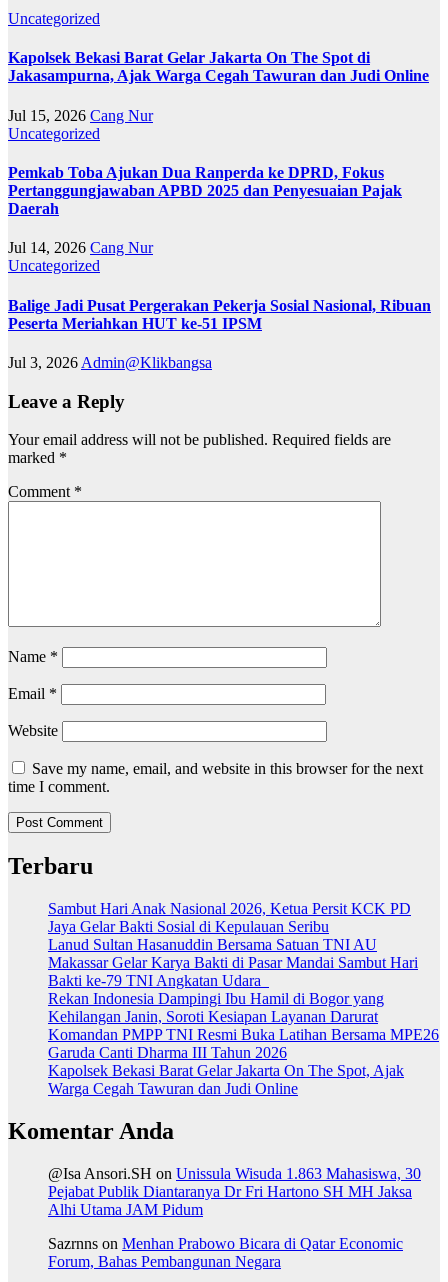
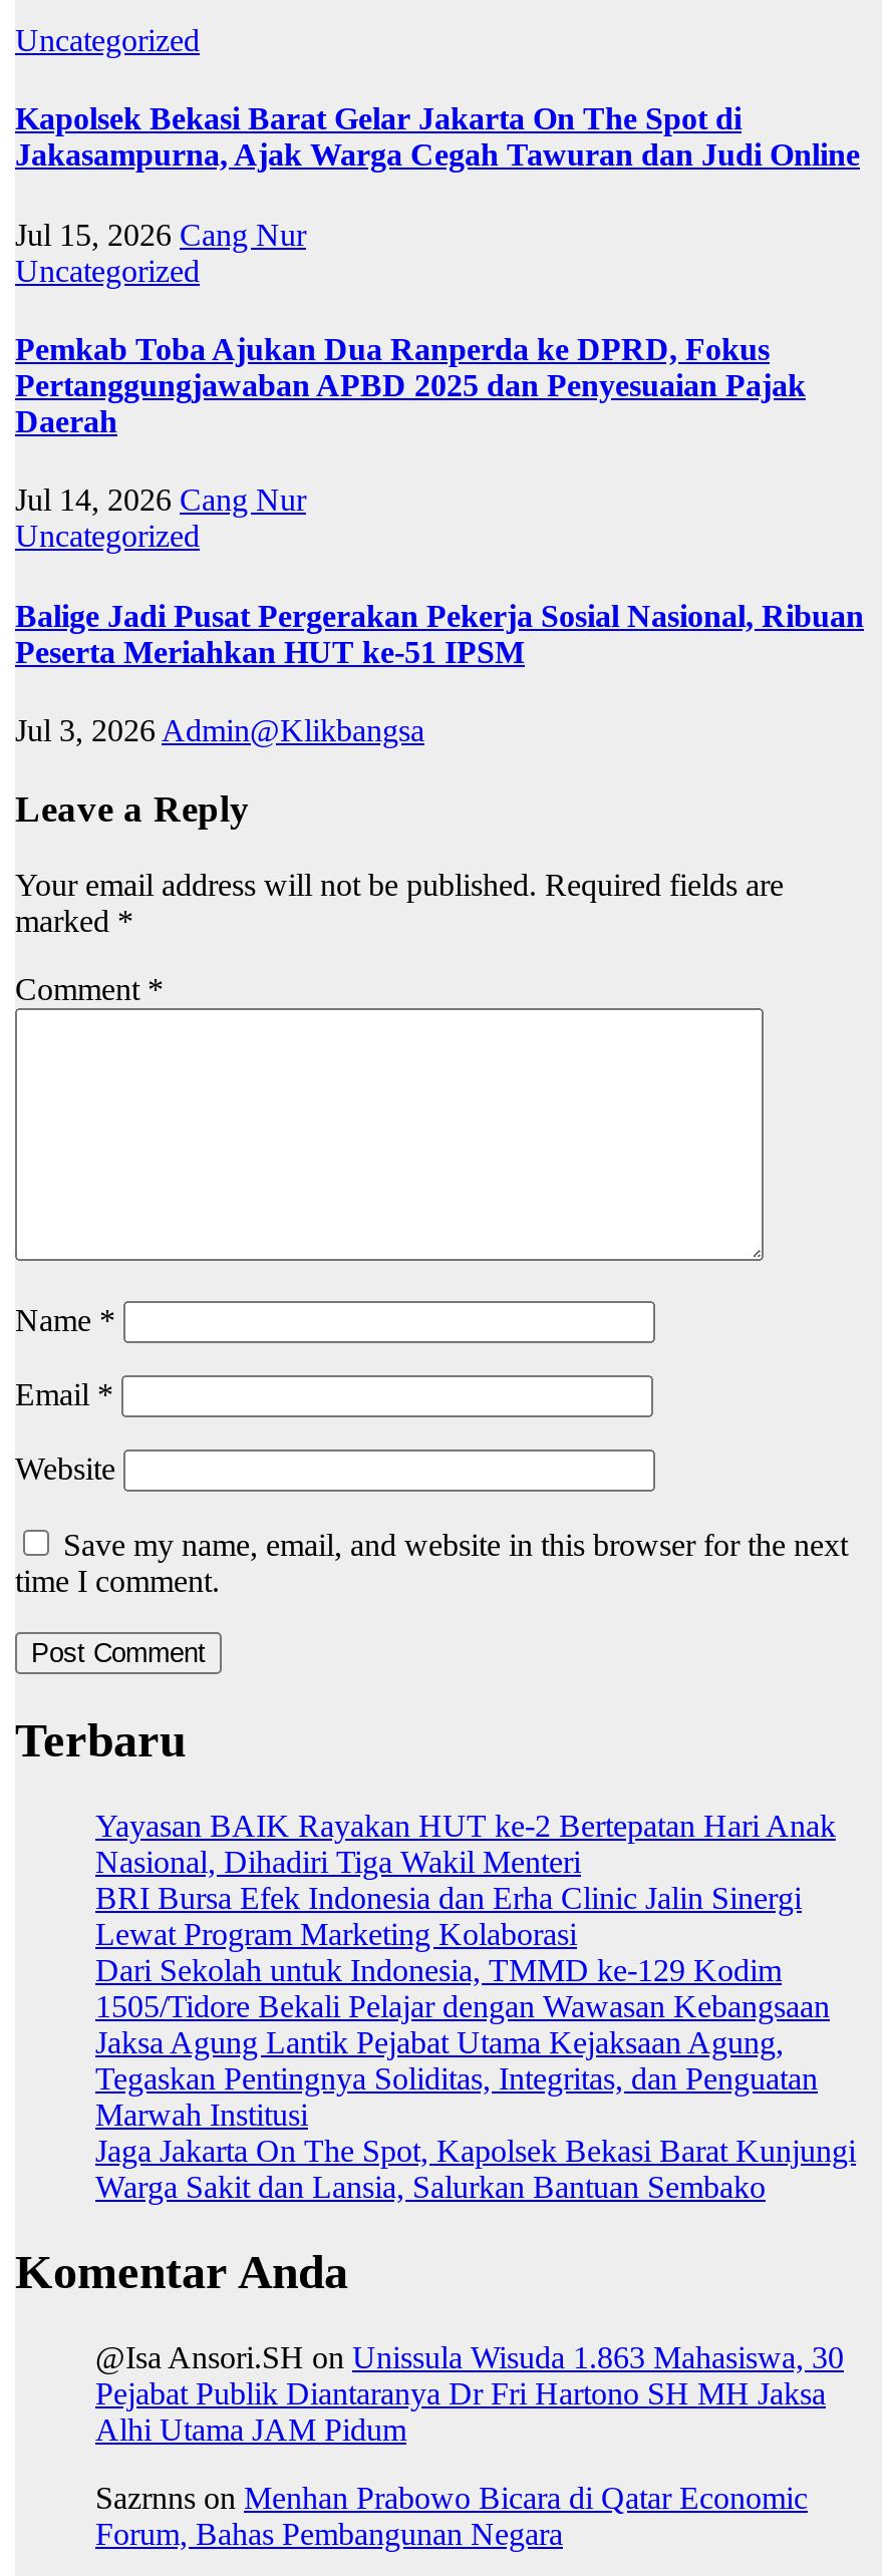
[48,900,439,1097] Sambut Hari Anak Nasional 2026, Ketua Persit KCK PD | Jaya Gelar Bakti Sosial di Kepulauan Seribu | Lanud Sultan Hasanuddin Bersama Satuan TNI AU | Makassar Gelar Karya Bakti di Pasar Mandai Sambut Hari | Bakti ke-79 TNI Angkatan Udara | Rekan Indonesia Dampingi Ibu Hamil di Bogor yang | Kehilangan Janin, Soroti Kesiapan Layanan Darurat | Komandan PMPP TNI Resmi Buka Latihan Bersama MPE26 | Garuda Canti Dharma III Tahun 2026 | Kapolsek Bekasi Barat Gelar Jakarta On The Spot, Ajak | Warga Cegah Tawuran dan Judi Online -> [95,1809,856,2204] Yayasan BAIK Rayakan HUT ke-2 Bertepatan Hari Anak | Nasional, Dihadiri Tiga Wakil Menteri | BRI Bursa Efek Indonesia dan Erha Clinic Jalin Sinergi | Lewat Program Marketing Kolaborasi | Dari Sekolah untuk Indonesia, TMMD ke-129 Kodim | 1505/Tidore Bekali Pelajar dengan Wawasan Kebangsaan | Jaksa Agung Lantik Pejabat Utama Kejaksaan Agung, | Tegaskan Pentingnya Soliditas, Integritas, dan Penguatan | Marwah Institusi | Jaga Jakarta On The Spot, Kapolsek Bekasi Barat Kunjungi | Warga Sakit dan Lansia, Salurkan Bantuan Sembako

